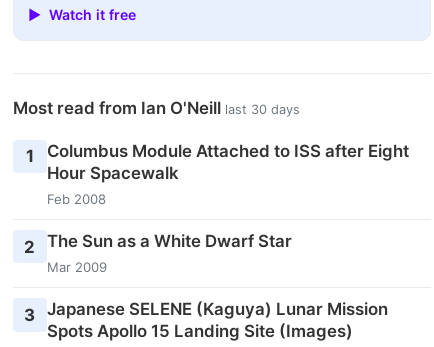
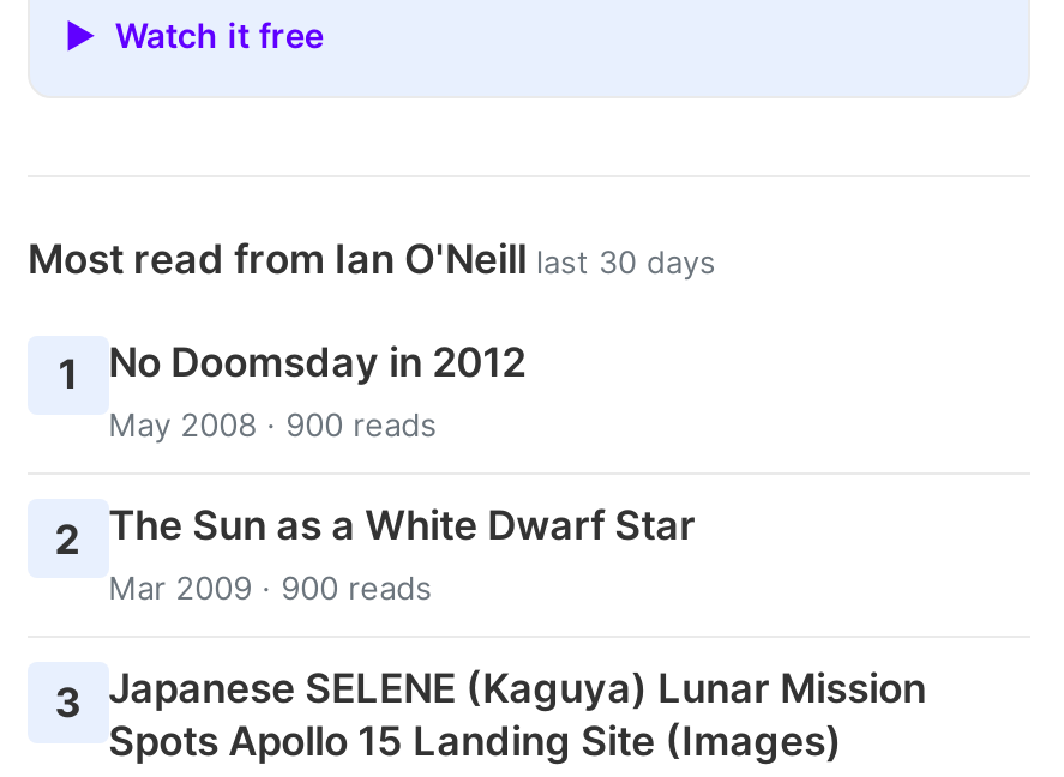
[47,140,409,206] Columbus Module Attached to ISS after Eight | Hour Spacewalk | Feb 2008 -> [108,337,526,442] No Doomsday in 2012 | May 2008 · 900 reads
[47,259,107,275] Mar 2009 -> [108,568,432,606] Mar 2009 · 900 reads

